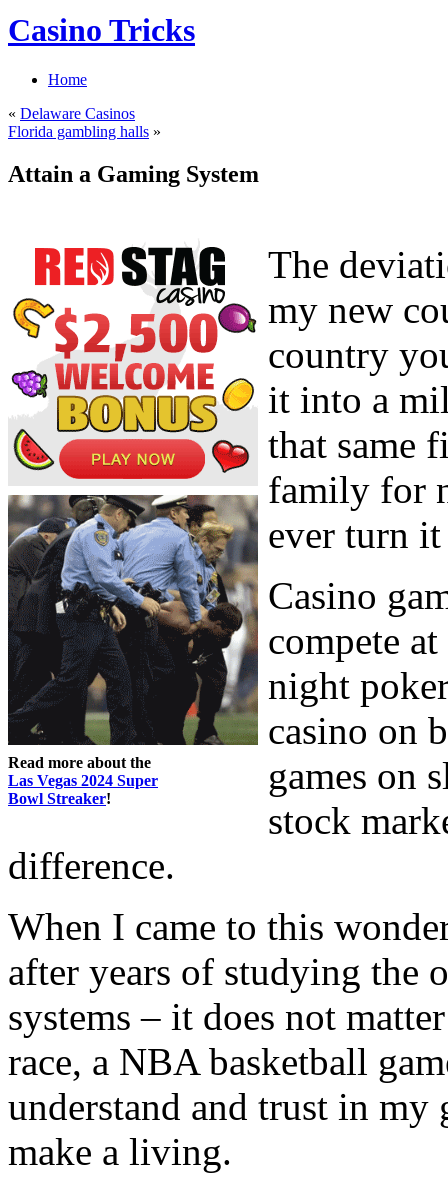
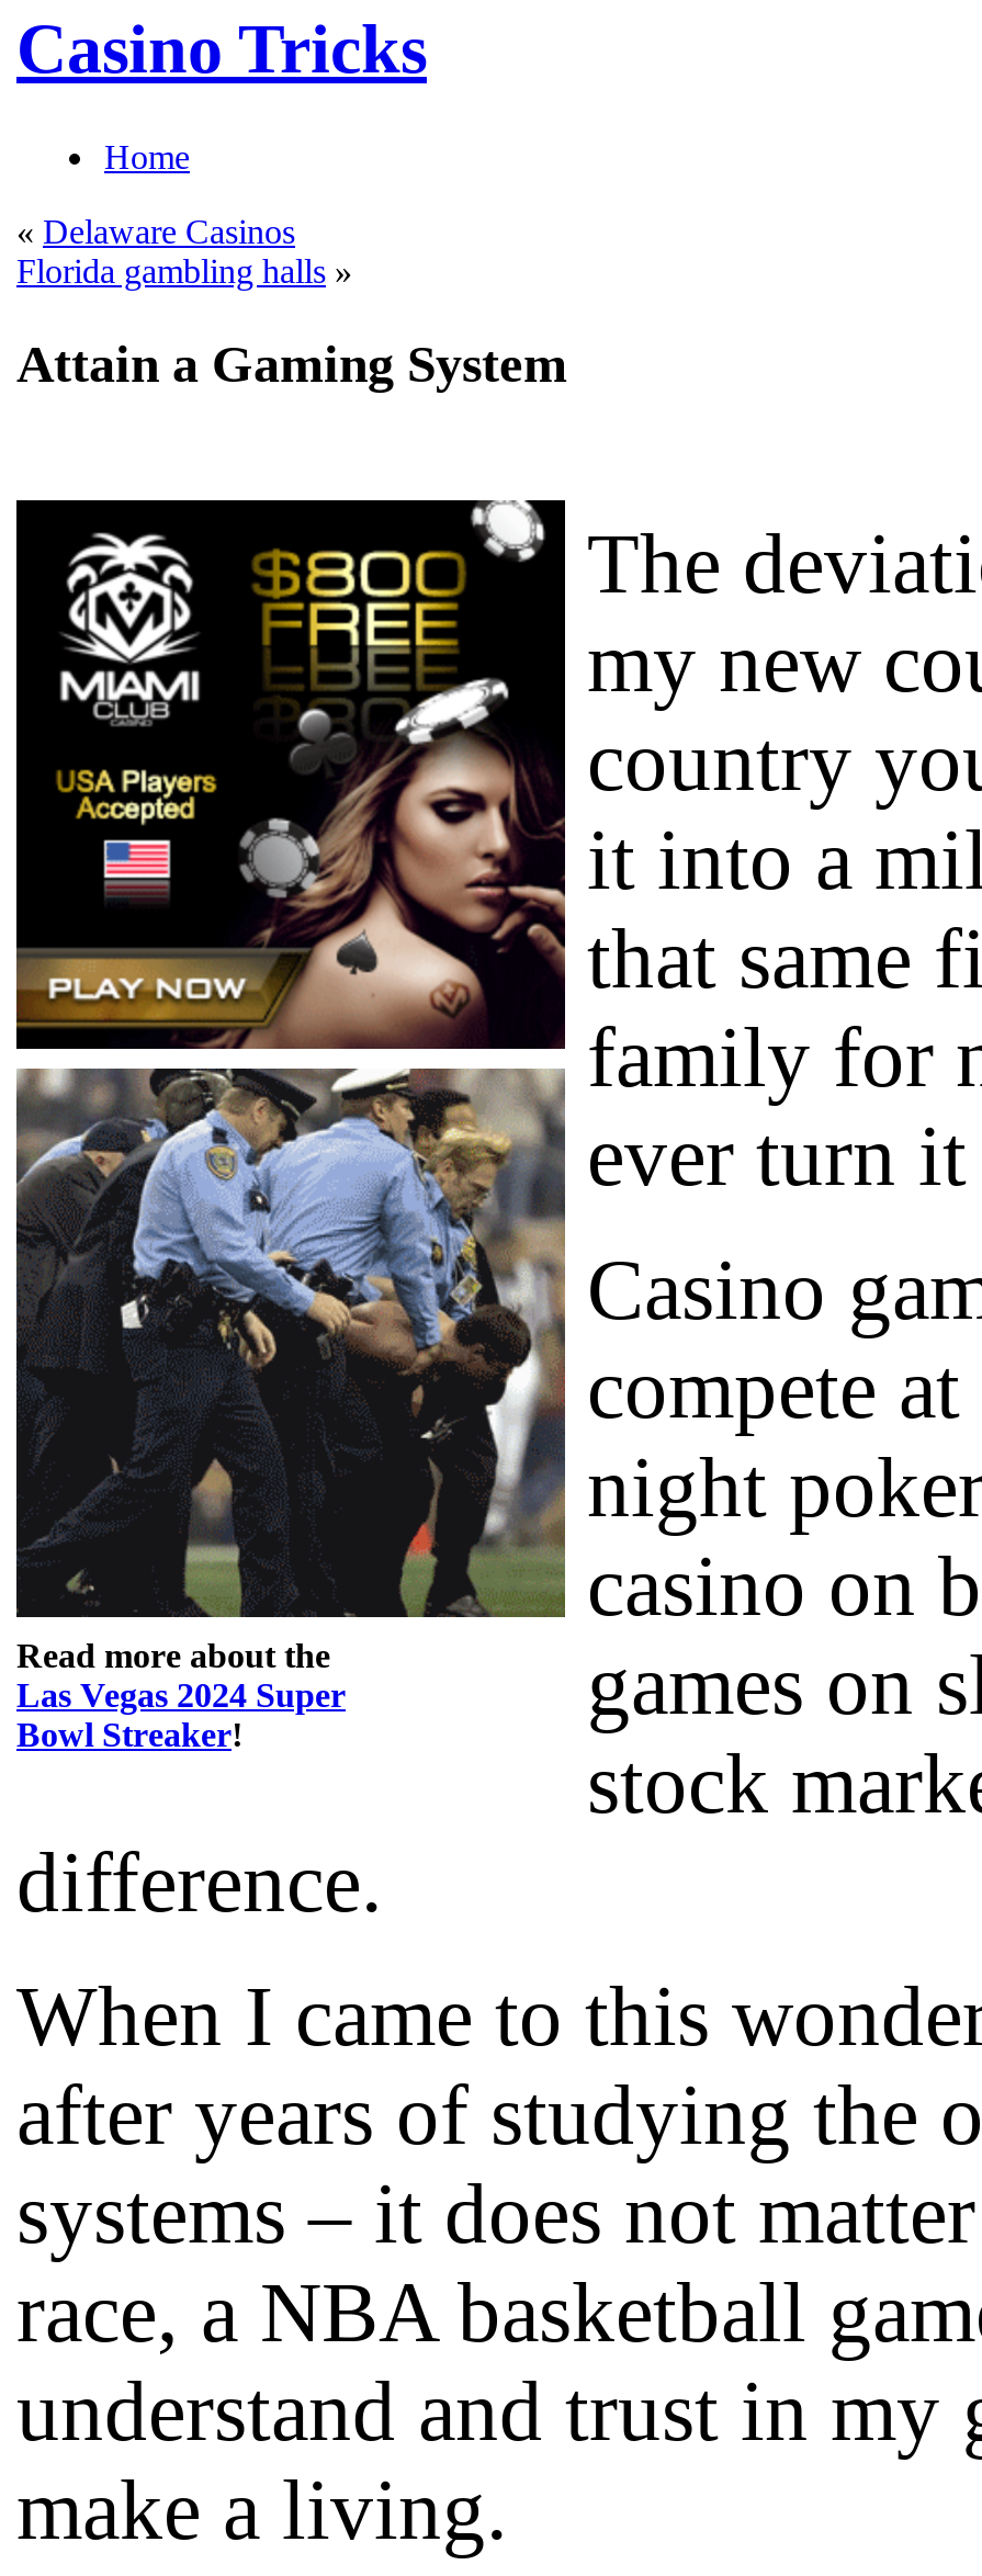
[8,236,258,486] [image] -> [14,498,567,1051] [image]

